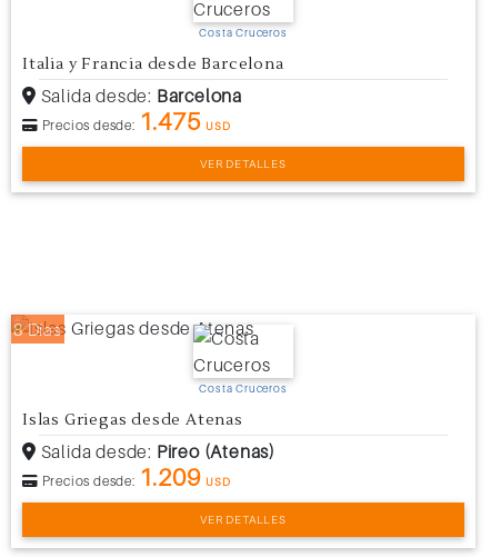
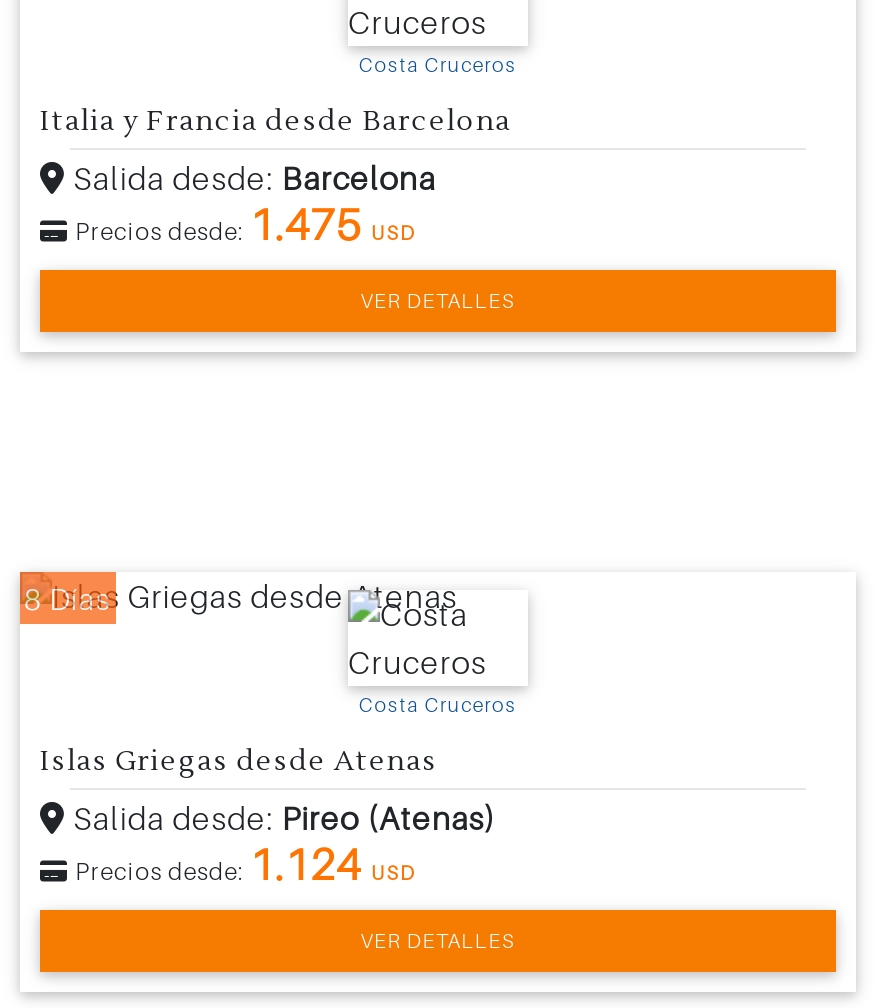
[39,462,231,491] Precios desde: 1.209 USD -> [70,838,416,890] Precios desde: 1.124 USD

